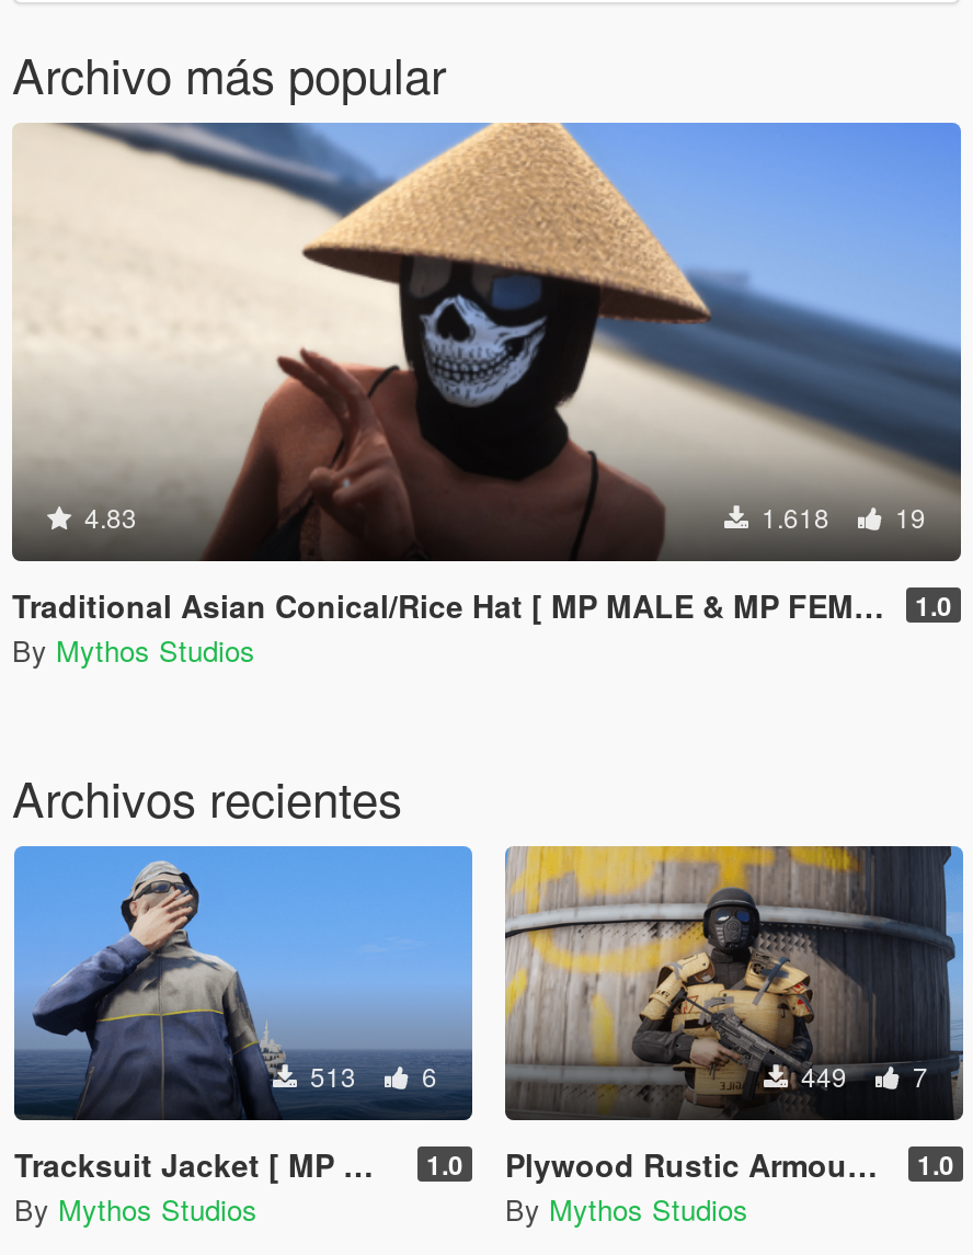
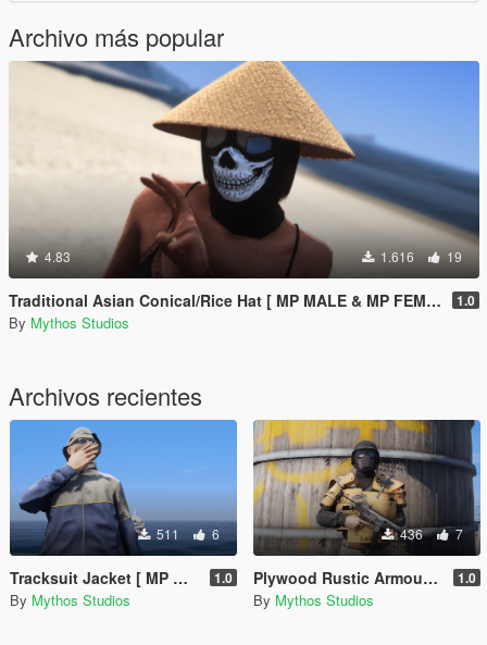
[755,498,926,535] 1.618 19 -> [377,247,462,265] 1.616 19
[304,1057,437,1094] 513 6 -> [153,524,220,543] 511 6
[794,1057,928,1094] 449 7 -> [397,524,463,543] 436 7

